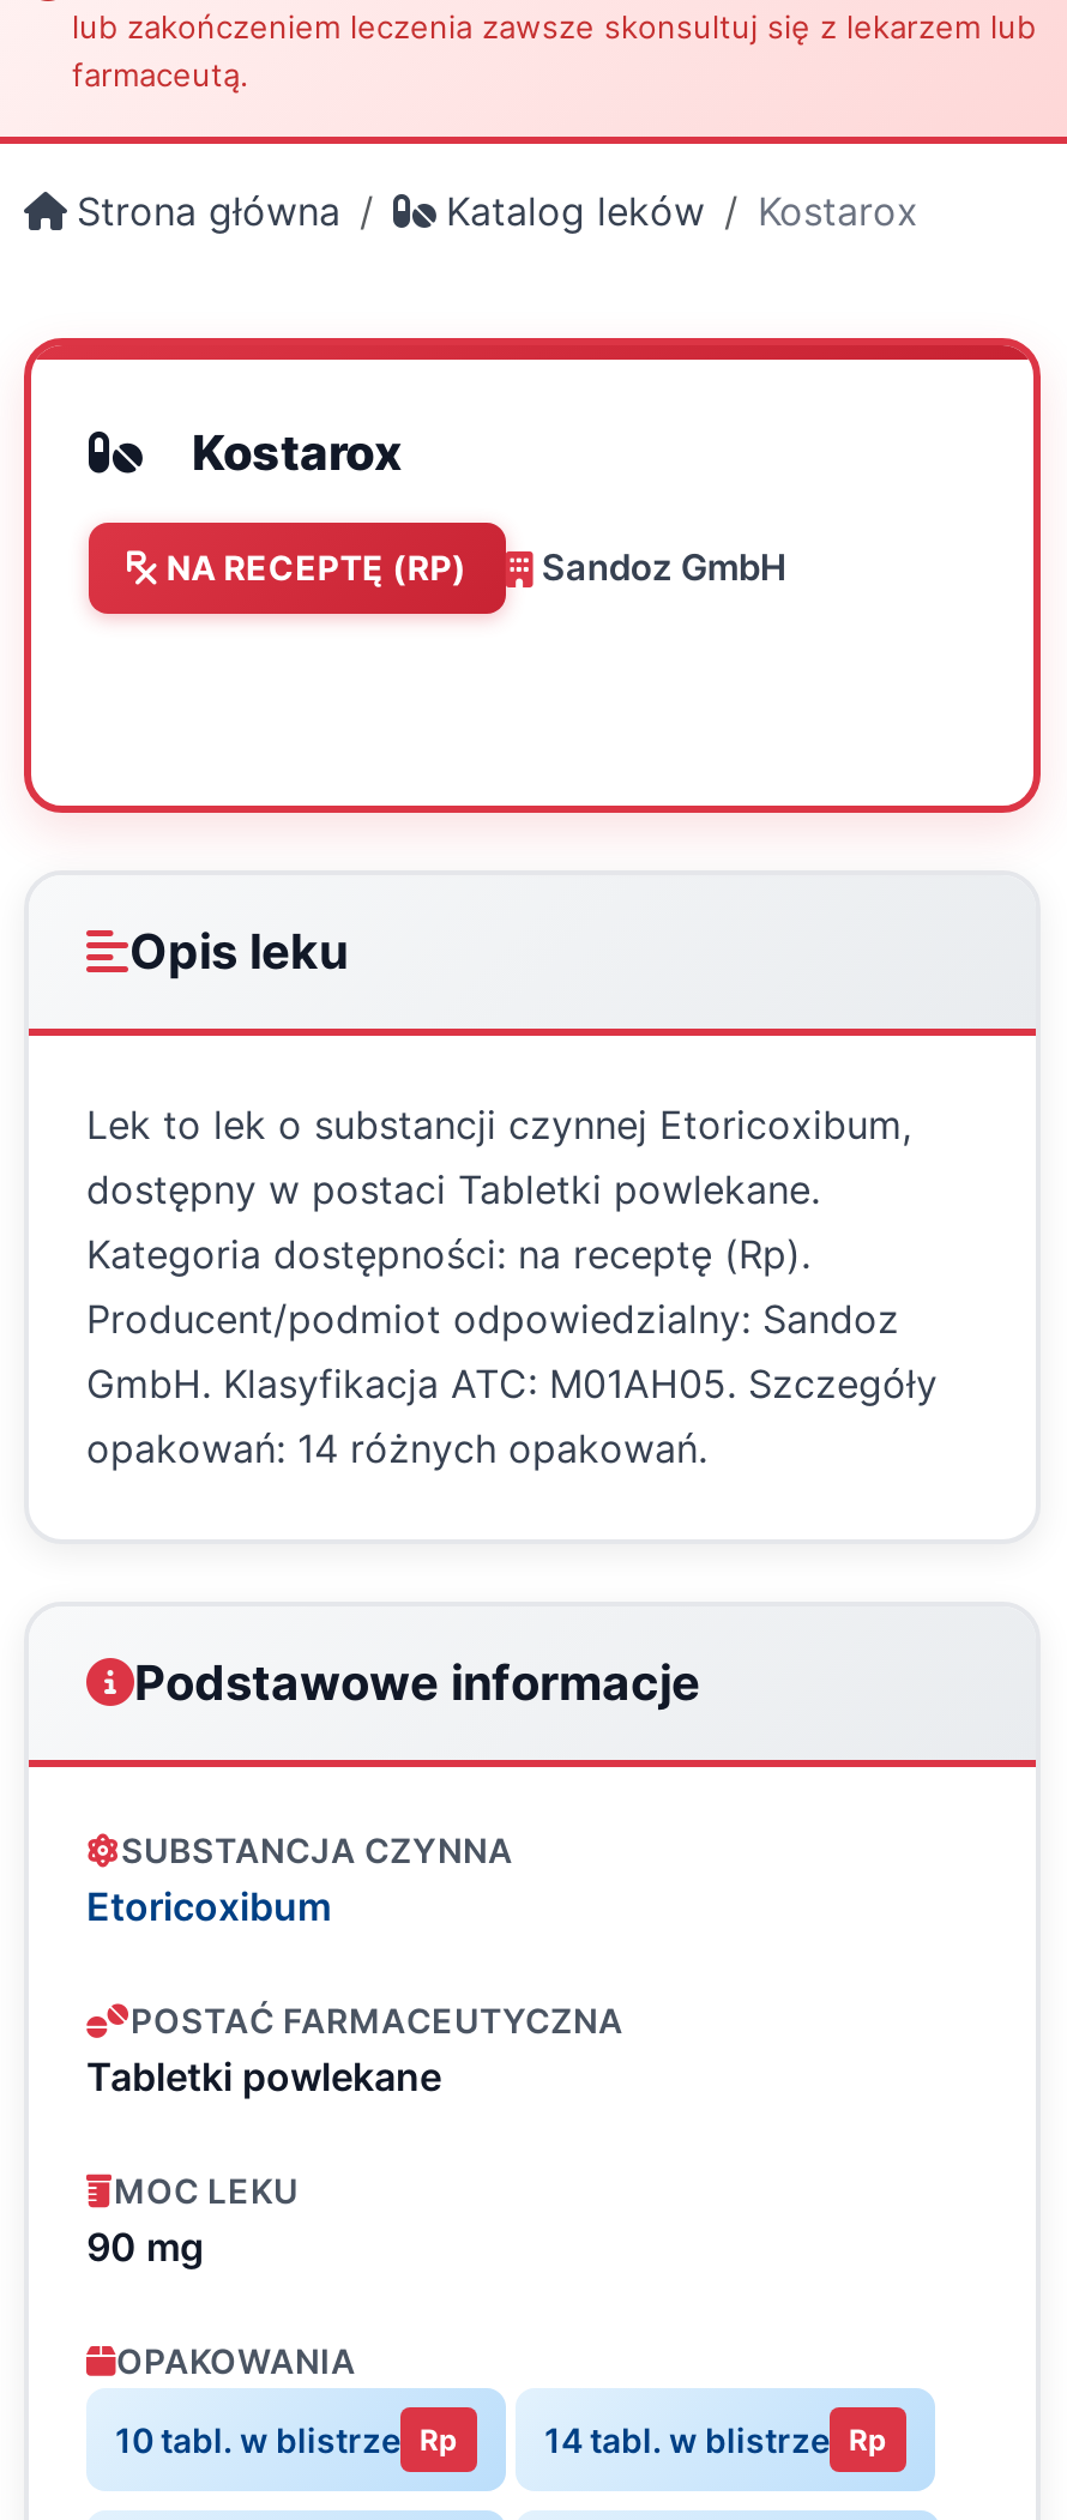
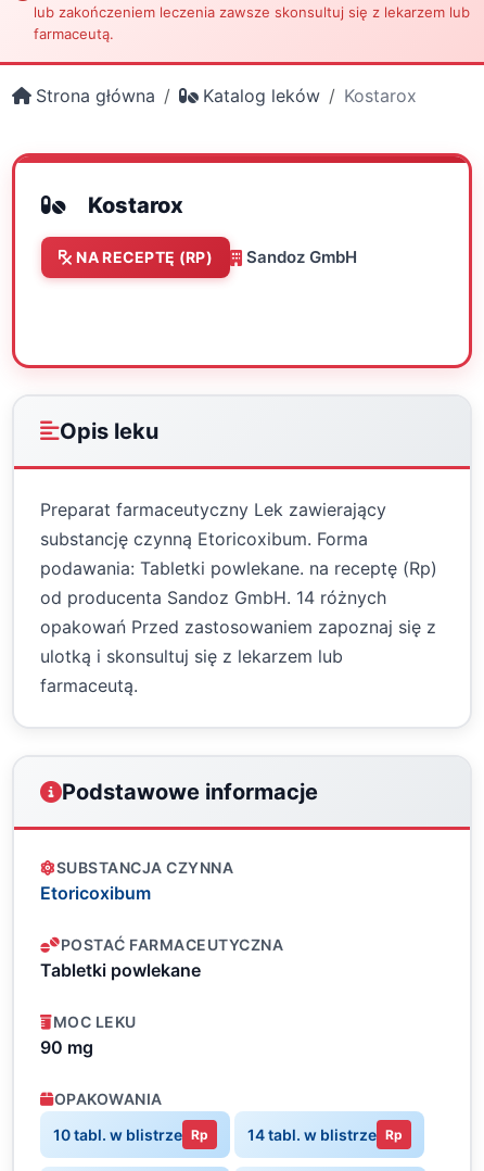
[86,1101,938,1472] Lek to lek o substancji czynnej Etoricoxibum, | dostępny w postaci Tabletki powlekane. | Kategoria dostępności: na receptę (Rp). | Producent/podmiot odpowiedzialny: Sandoz | GmbH. Klasyfikacja ATC: M01AH05. Szczegóły | opakowań: 14 różnych opakowań. -> [40,499,437,696] Preparat farmaceutyczny Lek zawierający | substancję czynną Etoricoxibum. Forma | podawania: Tabletki powlekane. na receptę (Rp) | od producenta Sandoz GmbH. 14 różnych | opakowań Przed zastosowaniem zapoznaj się z | ulotką i skonsultuj się z lekarzem lub | farmaceutą.

